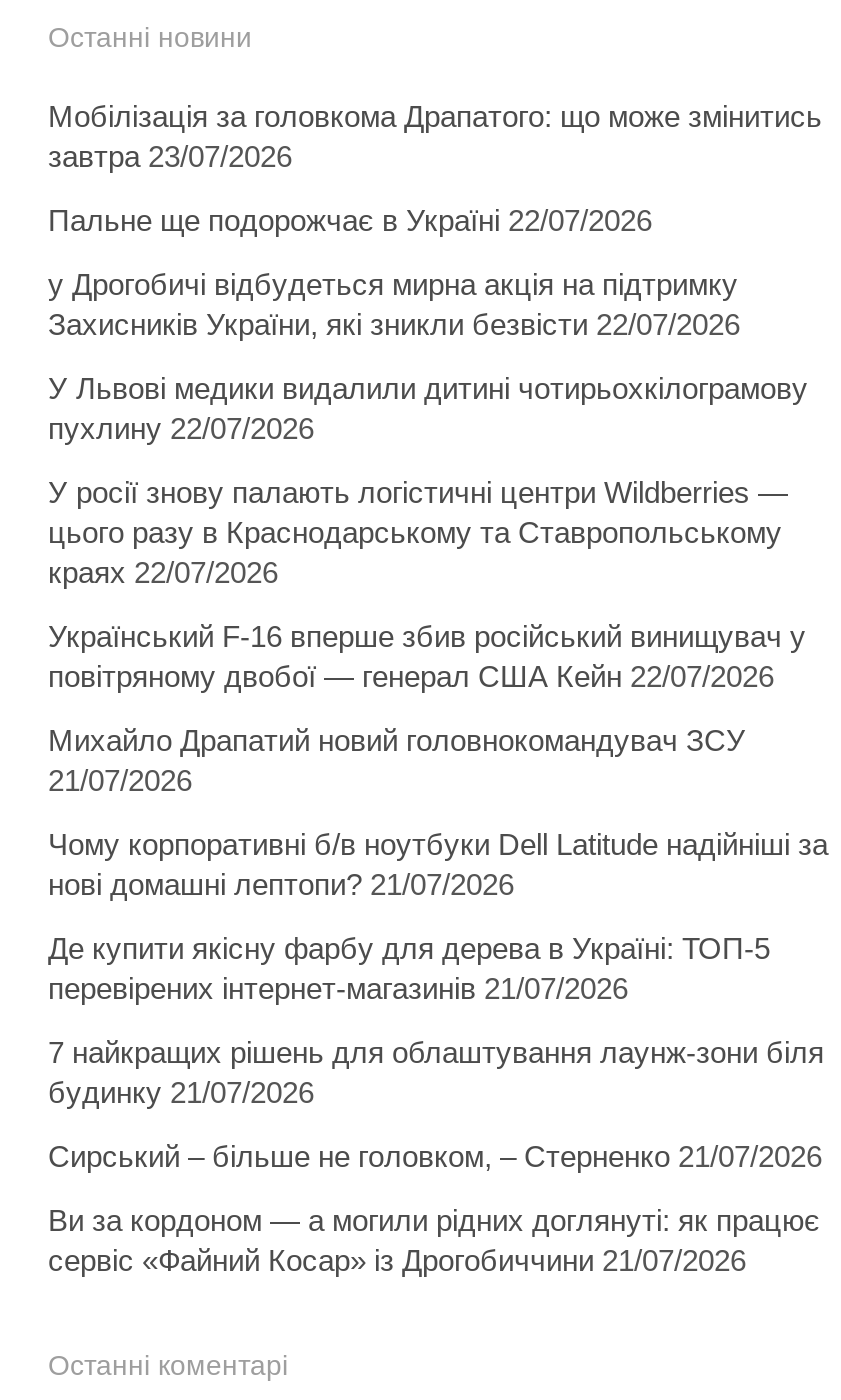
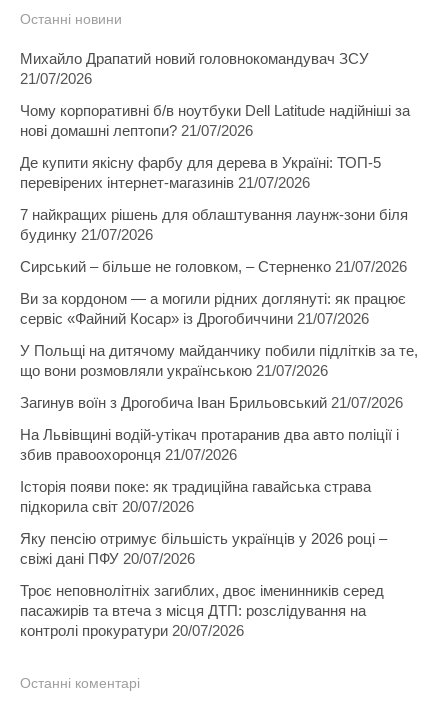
[48,100,822,694] Мобілізація за головкома Драпатого: що може змінитись | завтра 23/07/2026 | Пальне ще подорожчає в Україні 22/07/2026 | у Дрогобичі відбудеться мирна акція на підтримку | Захисників України, які зникли безвісти 22/07/2026 | У Львові медики видалили дитині чотирьохкілограмову | пухлину 22/07/2026 | У росії знову палають логістичні центри Wildberries — | цього разу в Краснодарському та Ставропольському | краях 22/07/2026 | Український F-16 вперше збив російський винищувач у | повітряному двобої — генерал США Кейн 22/07/2026 -> none
moved [48,724,828,1278] -> [20,50,410,327]: Михайло Драпатий новий головнокомандувач ЗСУ | 21/07/2026 | Чому корпоративні б/в ноутбуки Dell Latitude надійніші за | ... | Ви за кордоном — а могили рідних доглянуті: як працює | сервіс «Файний Косар» із Дрогобиччини 21/07/2026
none -> [20,342,418,639] У Польщі на дитячому майданчику побили підлітків за те, | що вони розмовляли українською 21/07/2026 | Загинув воїн з Дрогобича Іван Брильовський 21/07/2026 | На Львівщині водій-утікач протаранив два авто поліції і | збив правоохоронця 21/07/2026 | Історія появи поке: як традиційна гавайська страва | підкорила світ 20/07/2026 | Яку пенсію отримує більшість українців у 2026 році – | свіжі дані ПФУ 20/07/2026 | Троє неповнолітніх загиблих, двоє іменинників серед | пасажирів та втеча з місця ДТП: розслідування на | контролі прокуратури 20/07/2026

